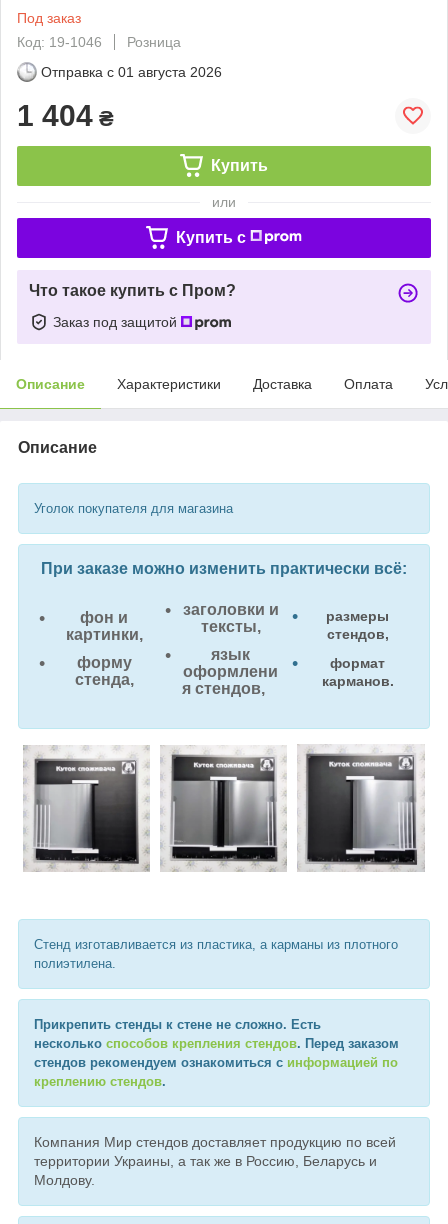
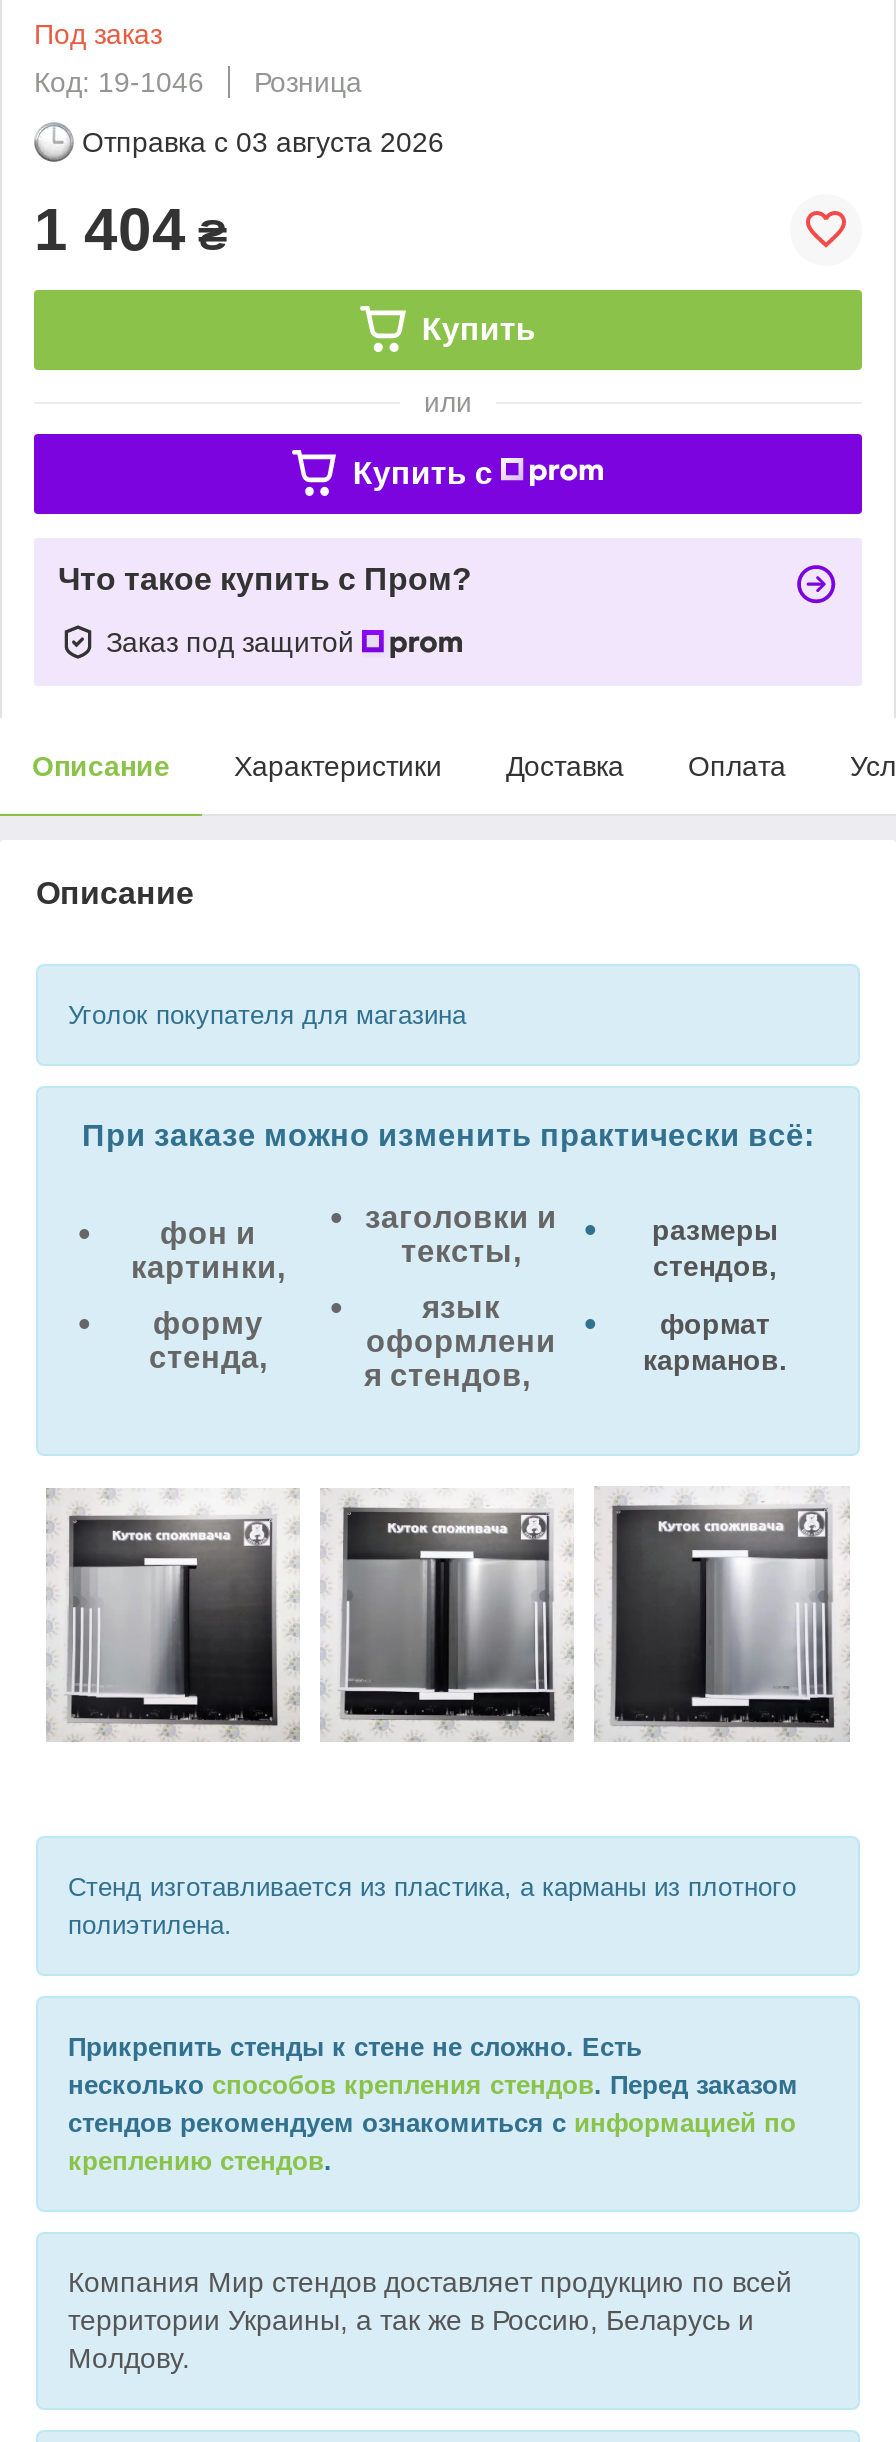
[41,64,222,80] Отправка с 01 августа 2026 -> [82,126,444,158] Отправка с 03 августа 2026

